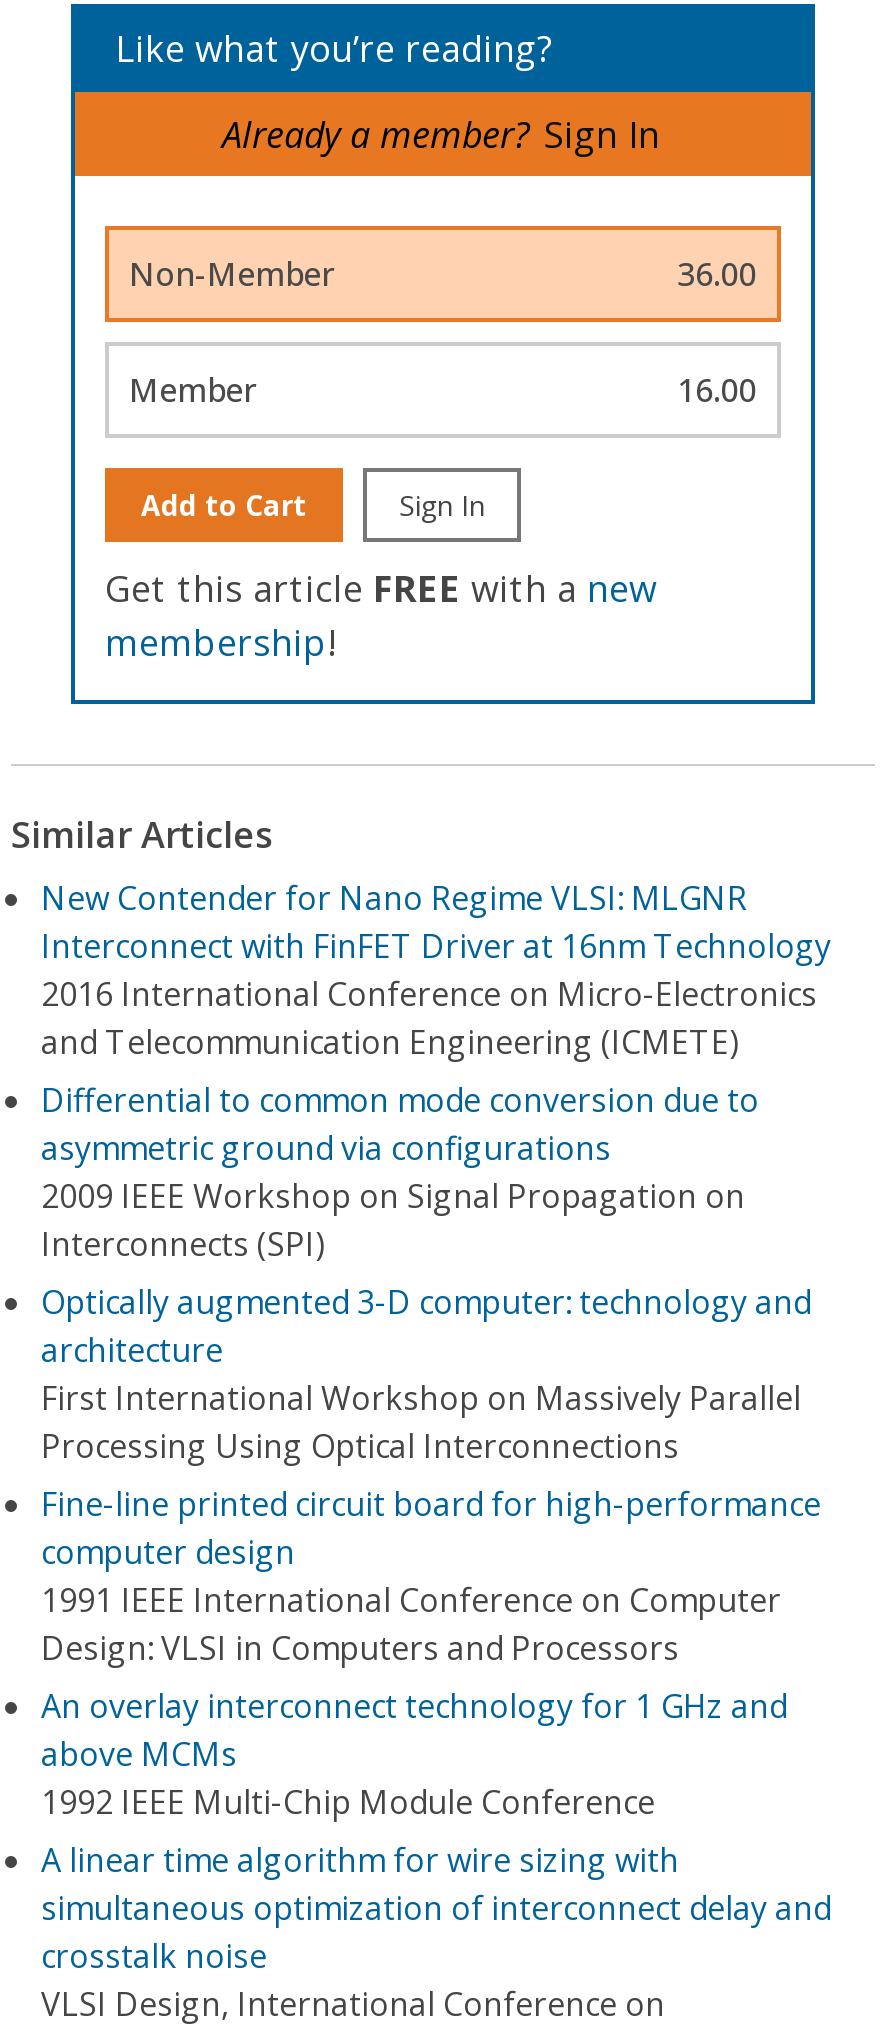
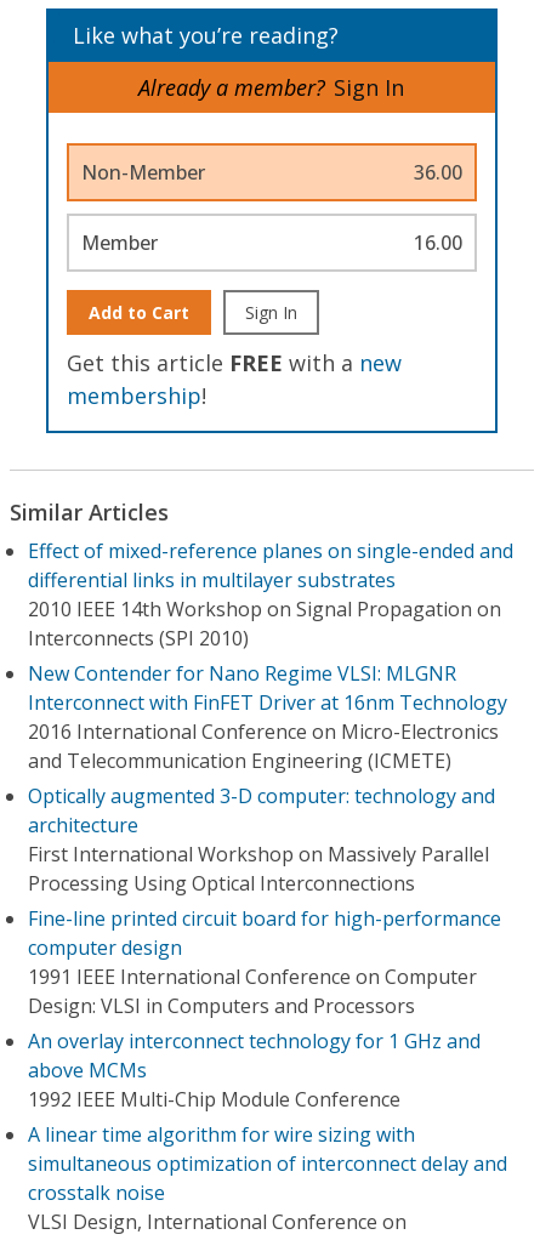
none -> [28,537,513,652] Effect of mixed-reference planes on single-ended and | differential links in multilayer substrates | 2010 IEEE 14th Workshop on Signal Propagation on | Interconnects (SPI 2010)
moved [41,876,831,1064] -> [28,660,507,774]: New Contender for Nano Regime VLSI: MLGNR | Interconnect with FinFET Driver at 16nm Technology | 2016 International Conference on Micro-Electronics | and Telecommunication Engineering (ICMETE)
[41,1078,759,1266] Differential to common mode conversion due to | asymmetric ground via configurations | 2009 IEEE Workshop on Signal Propagation on | Interconnects (SPI) -> none

